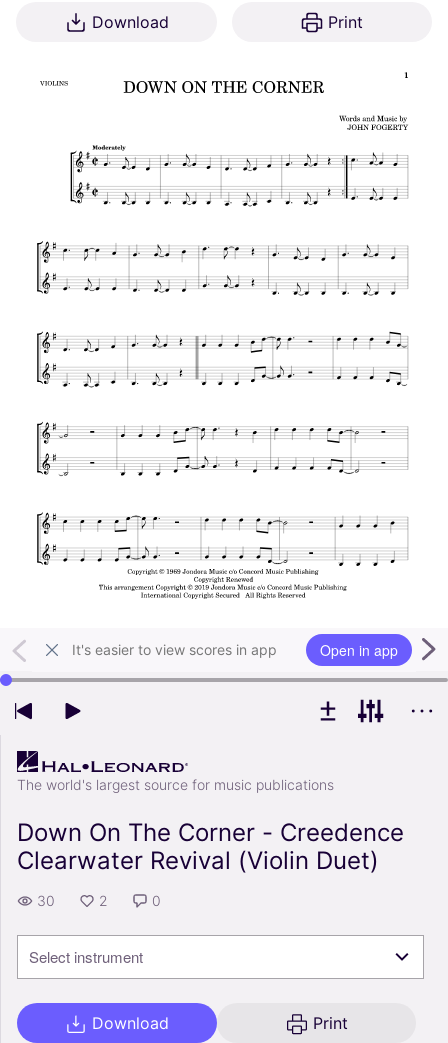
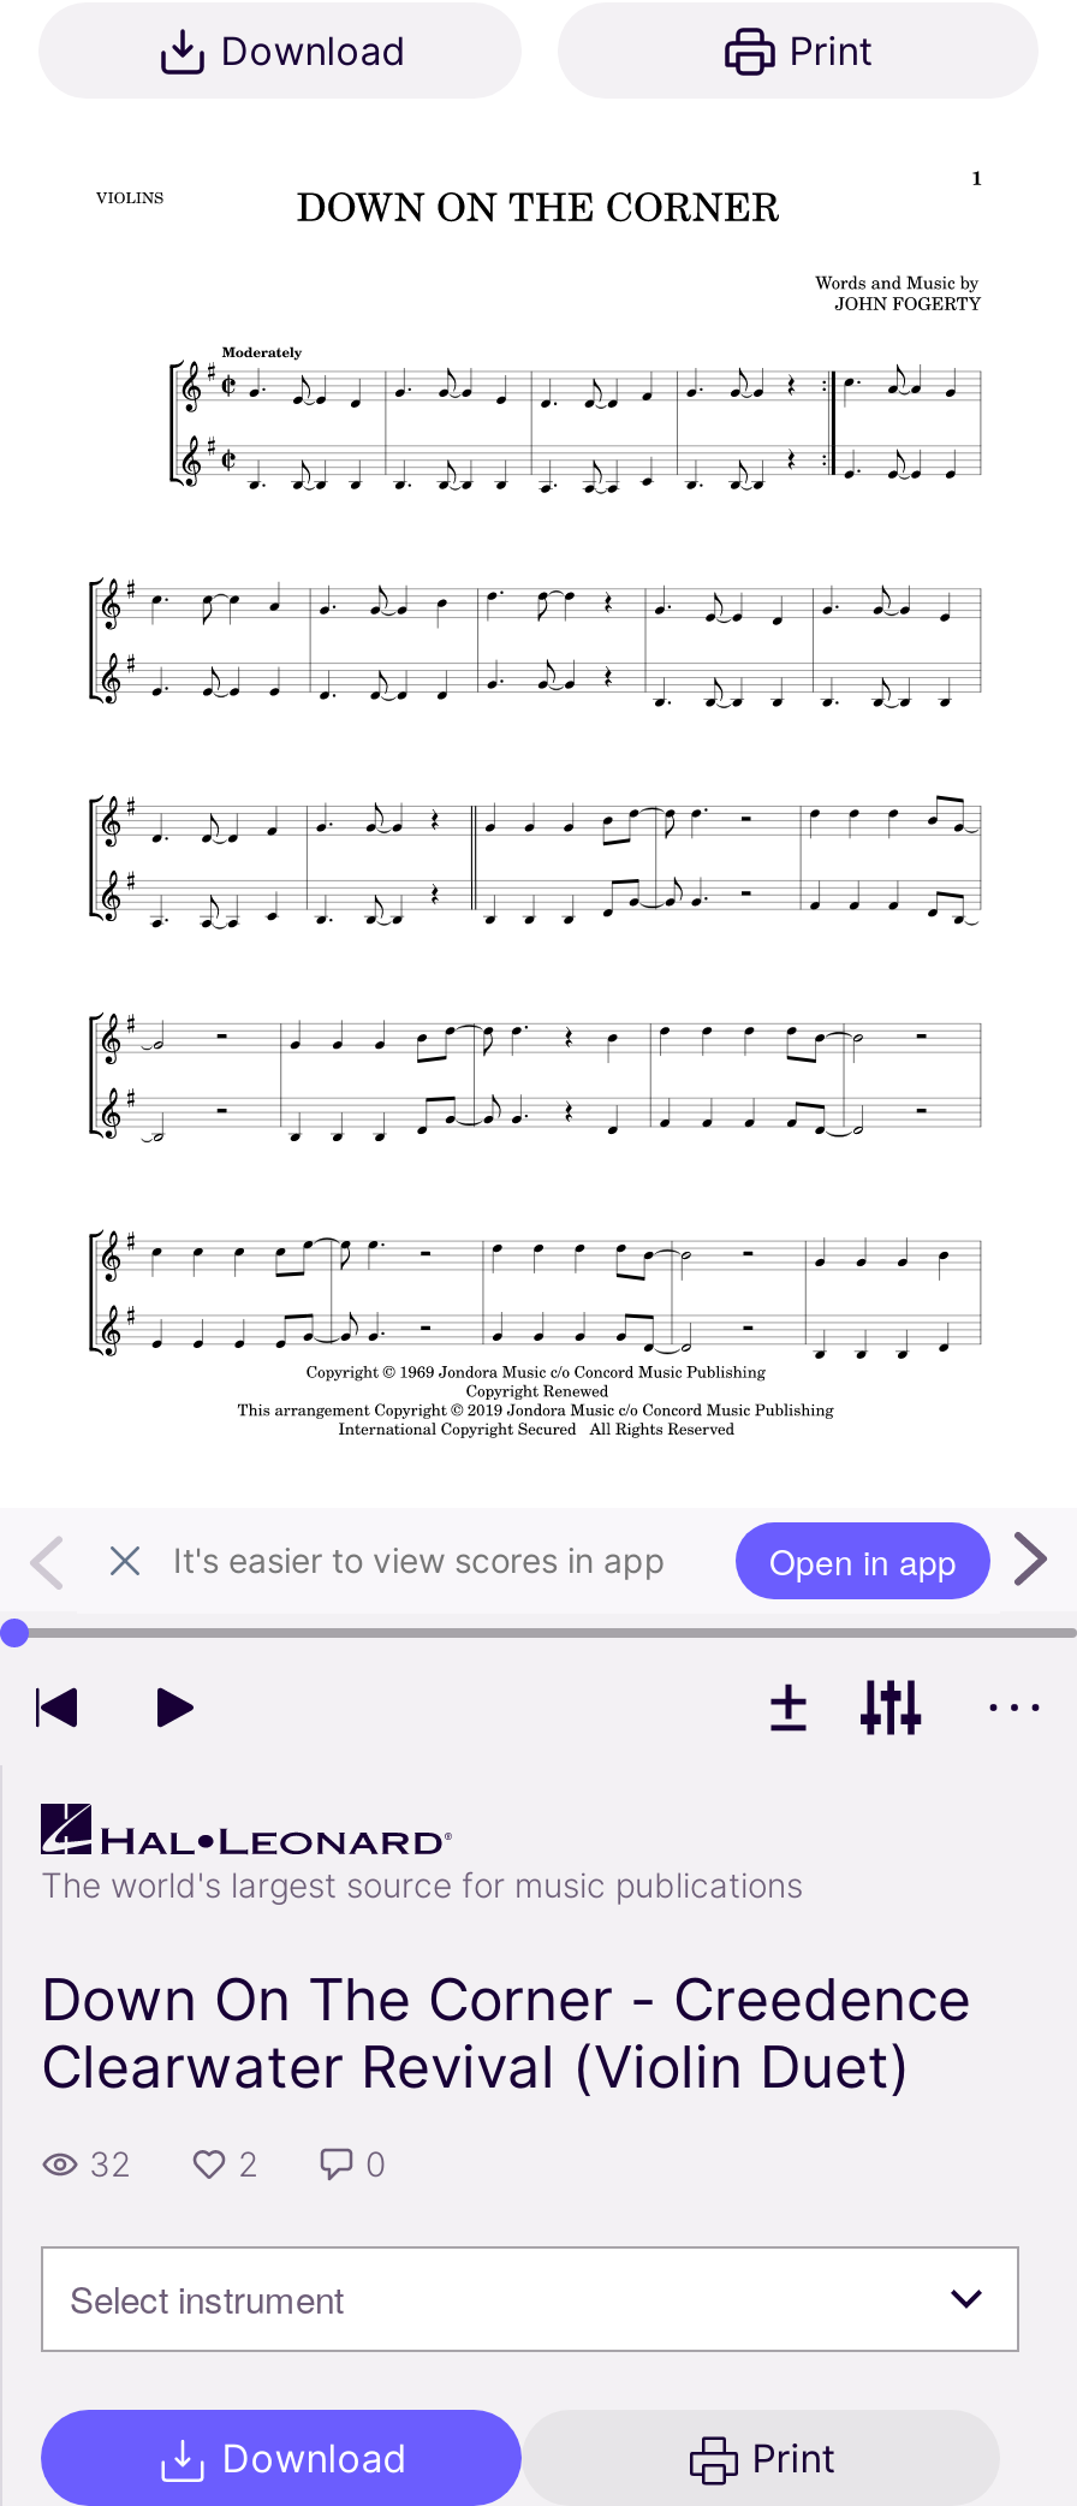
[37,891,55,908] 30 -> [89,2142,132,2183] 32

